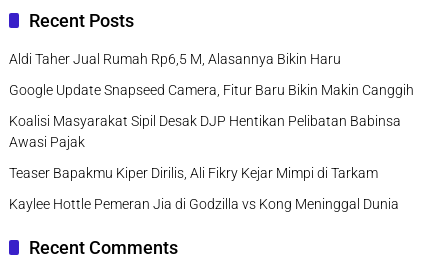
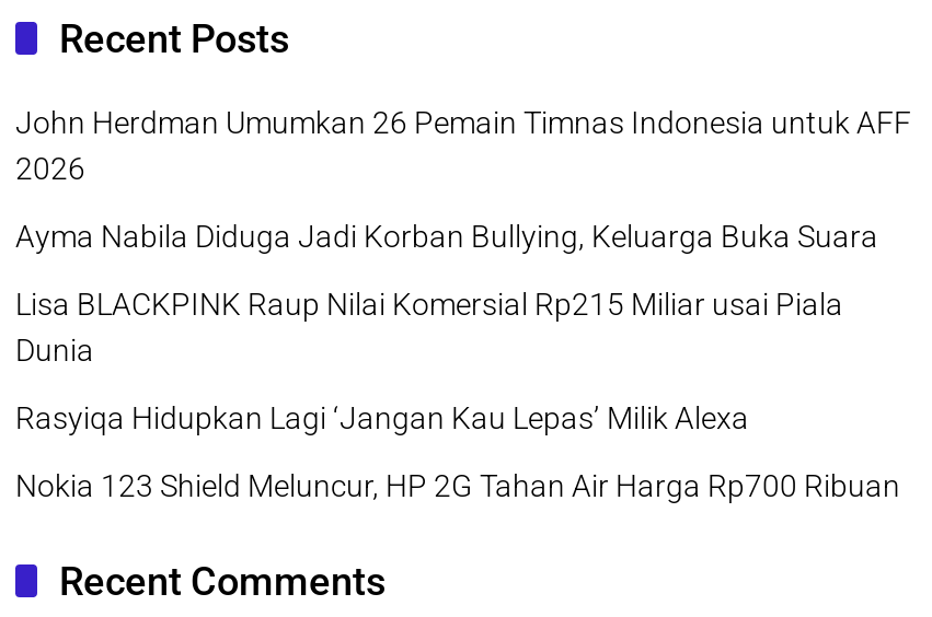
[9,51,341,67] Aldi Taher Jual Rumah Rp6,5 M, Alasannya Bikin Haru -> [15,104,911,185] John Herdman Umumkan 26 Pemain Timnas Indonesia untuk AFF | 2026
[9,82,414,98] Google Update Snapseed Camera, Fitur Baru Bikin Makin Canggih -> [15,218,878,253] Ayma Nabila Diduga Jadi Korban Bullying, Keluarga Buka Suara
[9,113,401,150] Koalisi Masyarakat Sipil Desak DJP Hentikan Pelibatan Babinsa | Awasi Pajak -> [15,286,843,367] Lisa BLACKPINK Raup Nilai Komersial Rp215 Miliar usai Piala | Dunia
[9,165,378,181] Teaser Bapakmu Kiper Dirilis, Ali Fikry Kejar Mimpi di Tarkam -> [15,400,749,435] Rasyiqa Hidupkan Lagi ‘Jangan Kau Lepas’ Milik Alexa
[9,196,399,212] Kaylee Hottle Pemeran Jia di Godzilla vs Kong Meninggal Dunia -> [15,468,900,503] Nokia 123 Shield Meluncur, HP 2G Tahan Air Harga Rp700 Ribuan

